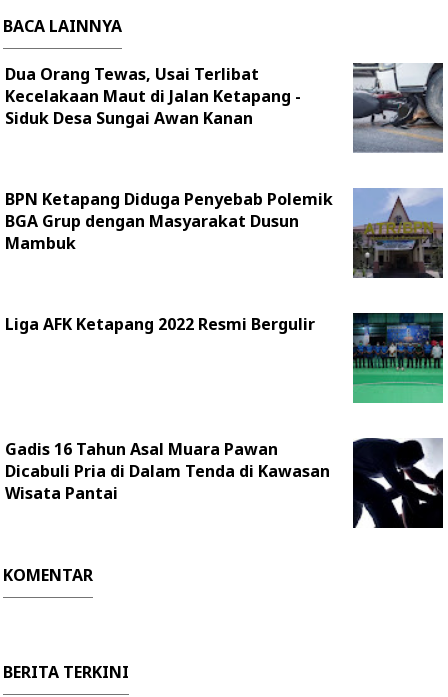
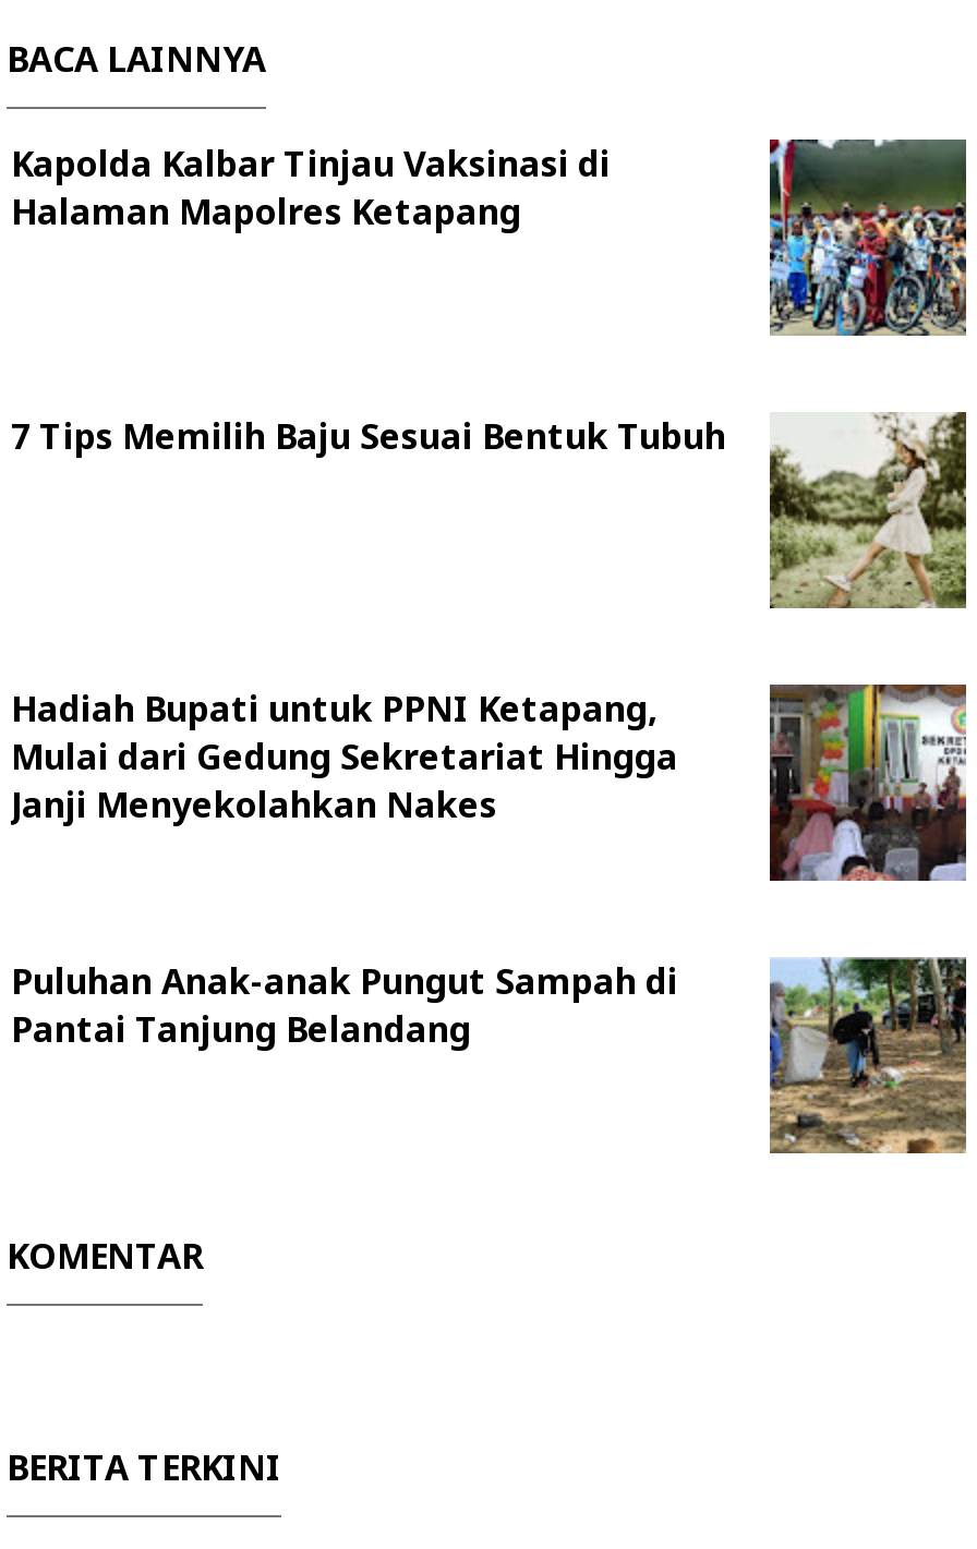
[5,63,301,129] Dua Orang Tewas, Usai Terlibat | Kecelakaan Maut di Jalan Ketapang - | Siduk Desa Sungai Awan Kanan -> [11,140,611,235] Kapolda Kalbar Tinjau Vaksinasi di | Halaman Mapolres Ketapang
[353,63,444,153] [image] -> [768,137,968,336] [image]
[5,188,443,279] [image] | BPN Ketapang Diduga Penyebab Polemik | BGA Grup dengan Masyarakat Dusun | Mambuk -> [11,410,968,610] [image] | 7 Tips Memilih Baju Sesuai Bentuk Tubuh
[5,313,315,335] Liga AFK Ketapang 2022 Resmi Bergulir -> [11,685,678,828] Hadiah Bupati untuk PPNI Ketapang, | Mulai dari Gedung Sekretariat Hingga | Janji Menyekolahkan Nakes
[352,312,444,404] [image] -> [768,682,968,883] [image]
[5,438,330,504] Gadis 16 Tahun Asal Muara Pawan | Dicabuli Pria di Dalam Tenda di Kawasan | Wisata Pantai -> [11,957,678,1053] Puluhan Anak-anak Pungut Sampah di | Pantai Tanjung Belandang
[352,437,444,529] [image] -> [768,955,968,1155] [image]

